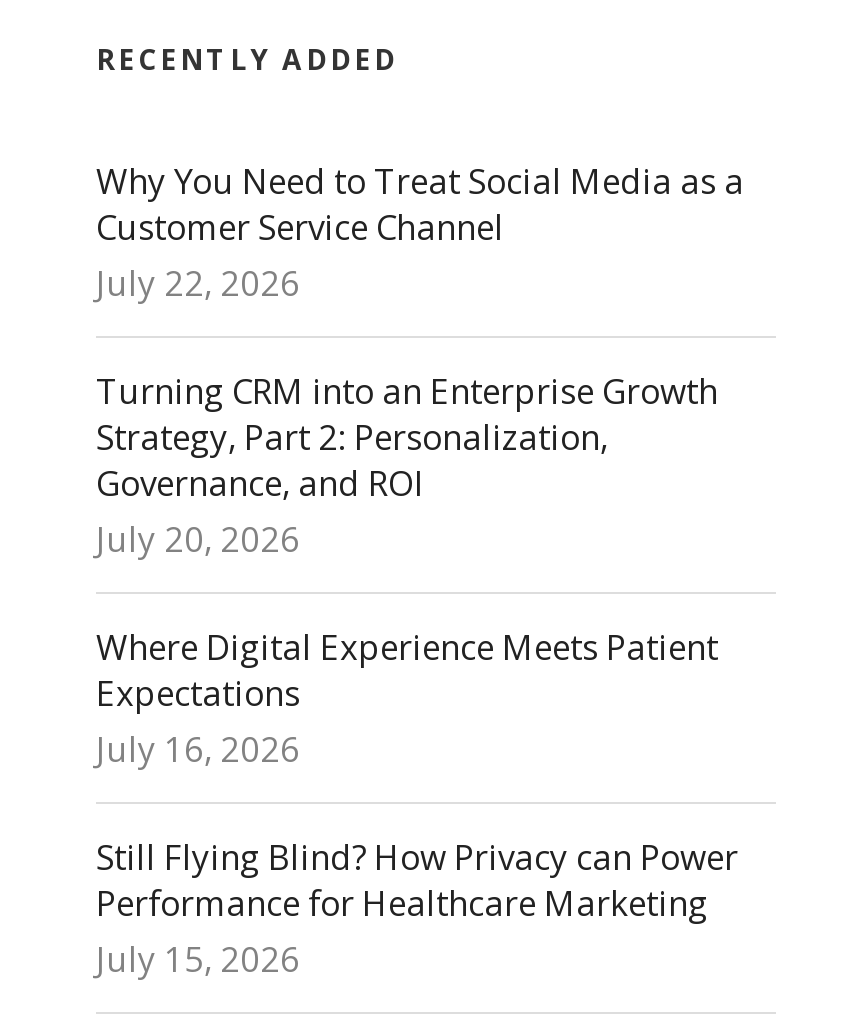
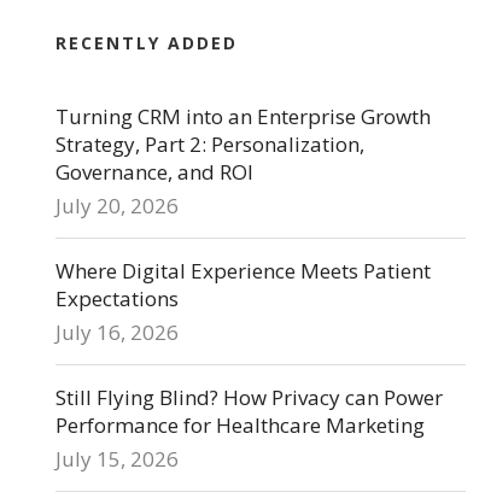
[96,157,744,305] Why You Need to Treat Social Media as a | Customer Service Channel | July 22, 2026 -> none

